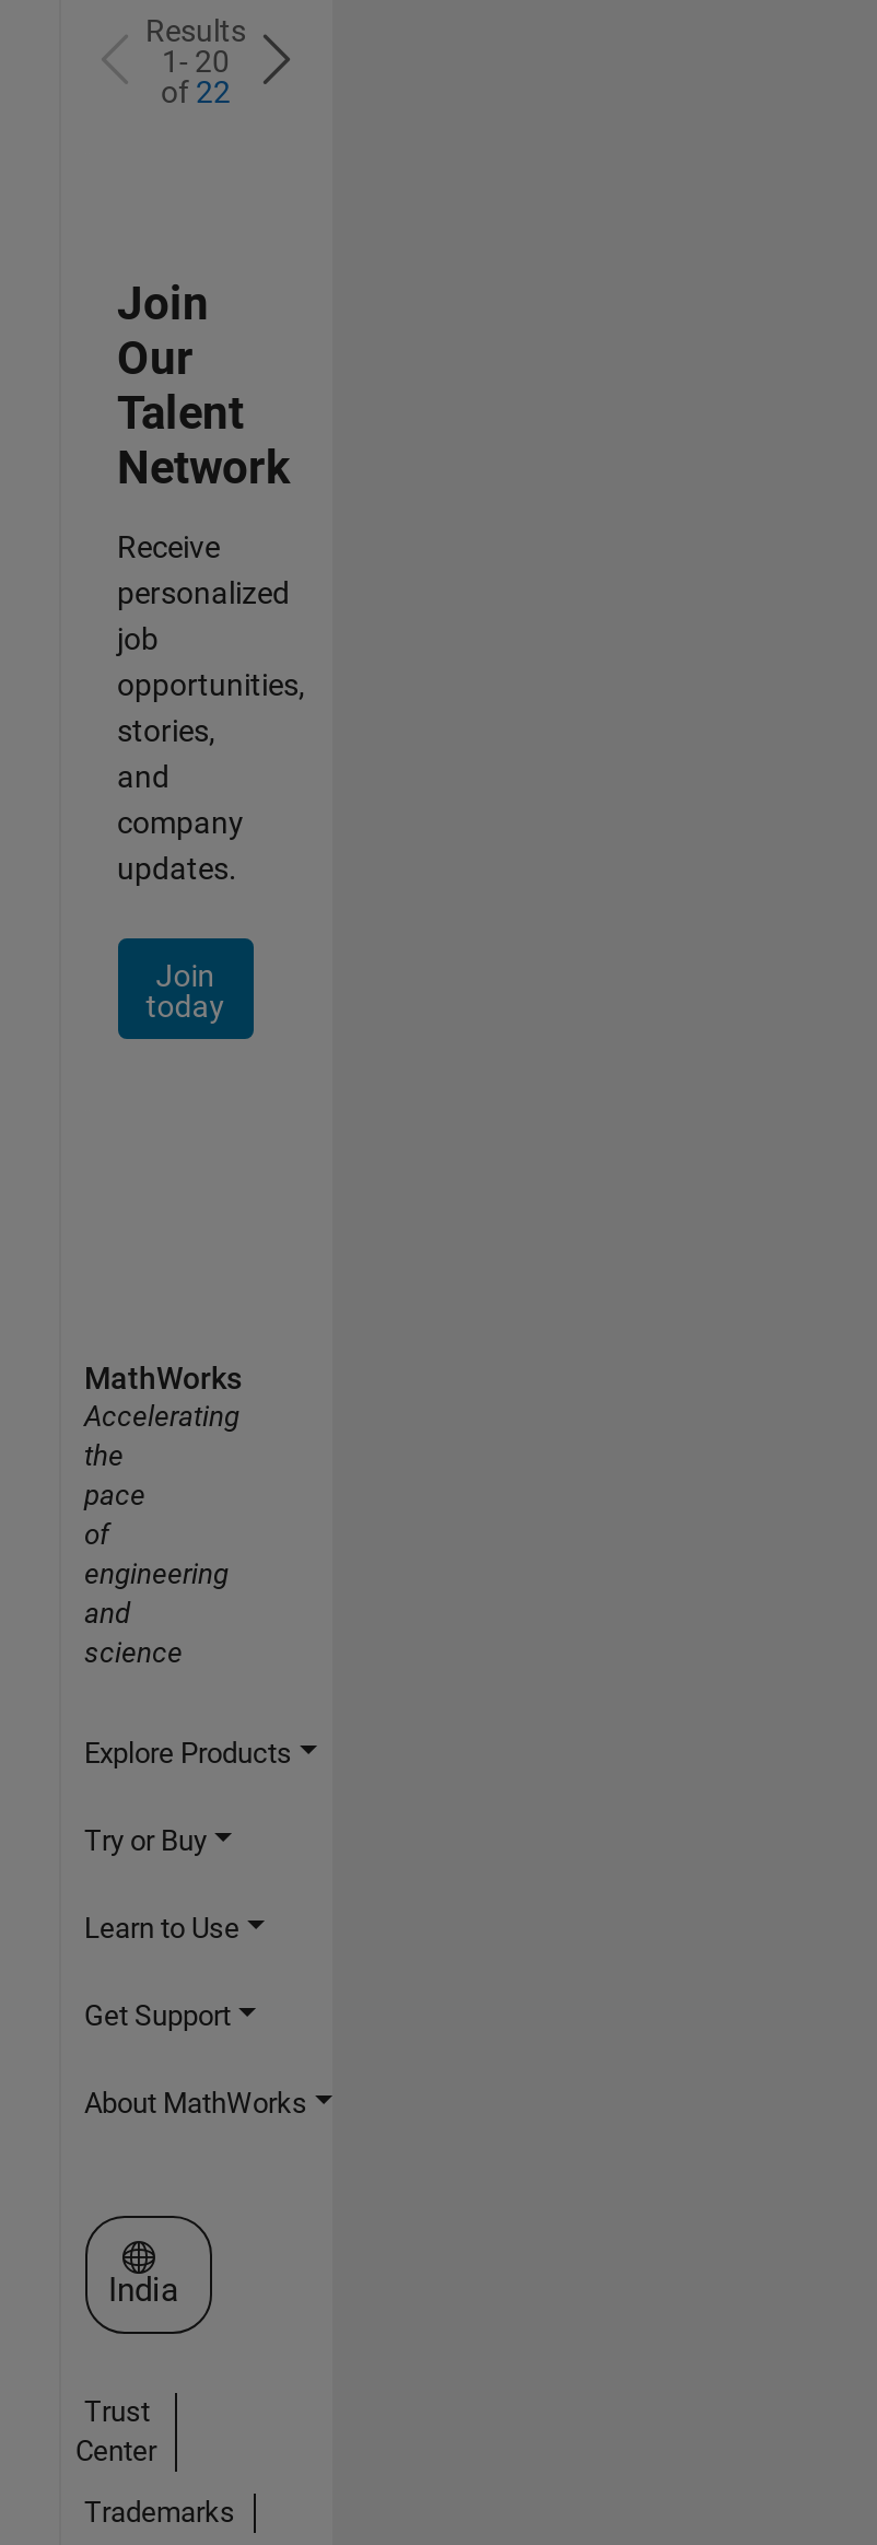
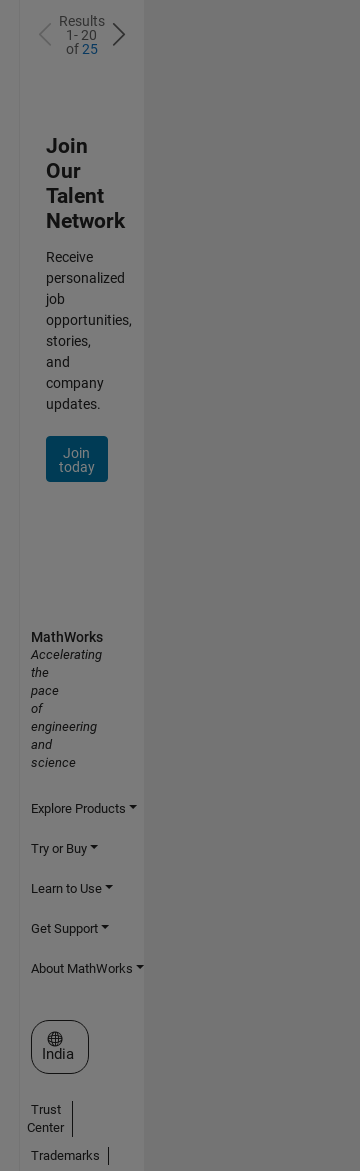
[161,74,231,109] of 22 -> [65,41,97,57] of 25

